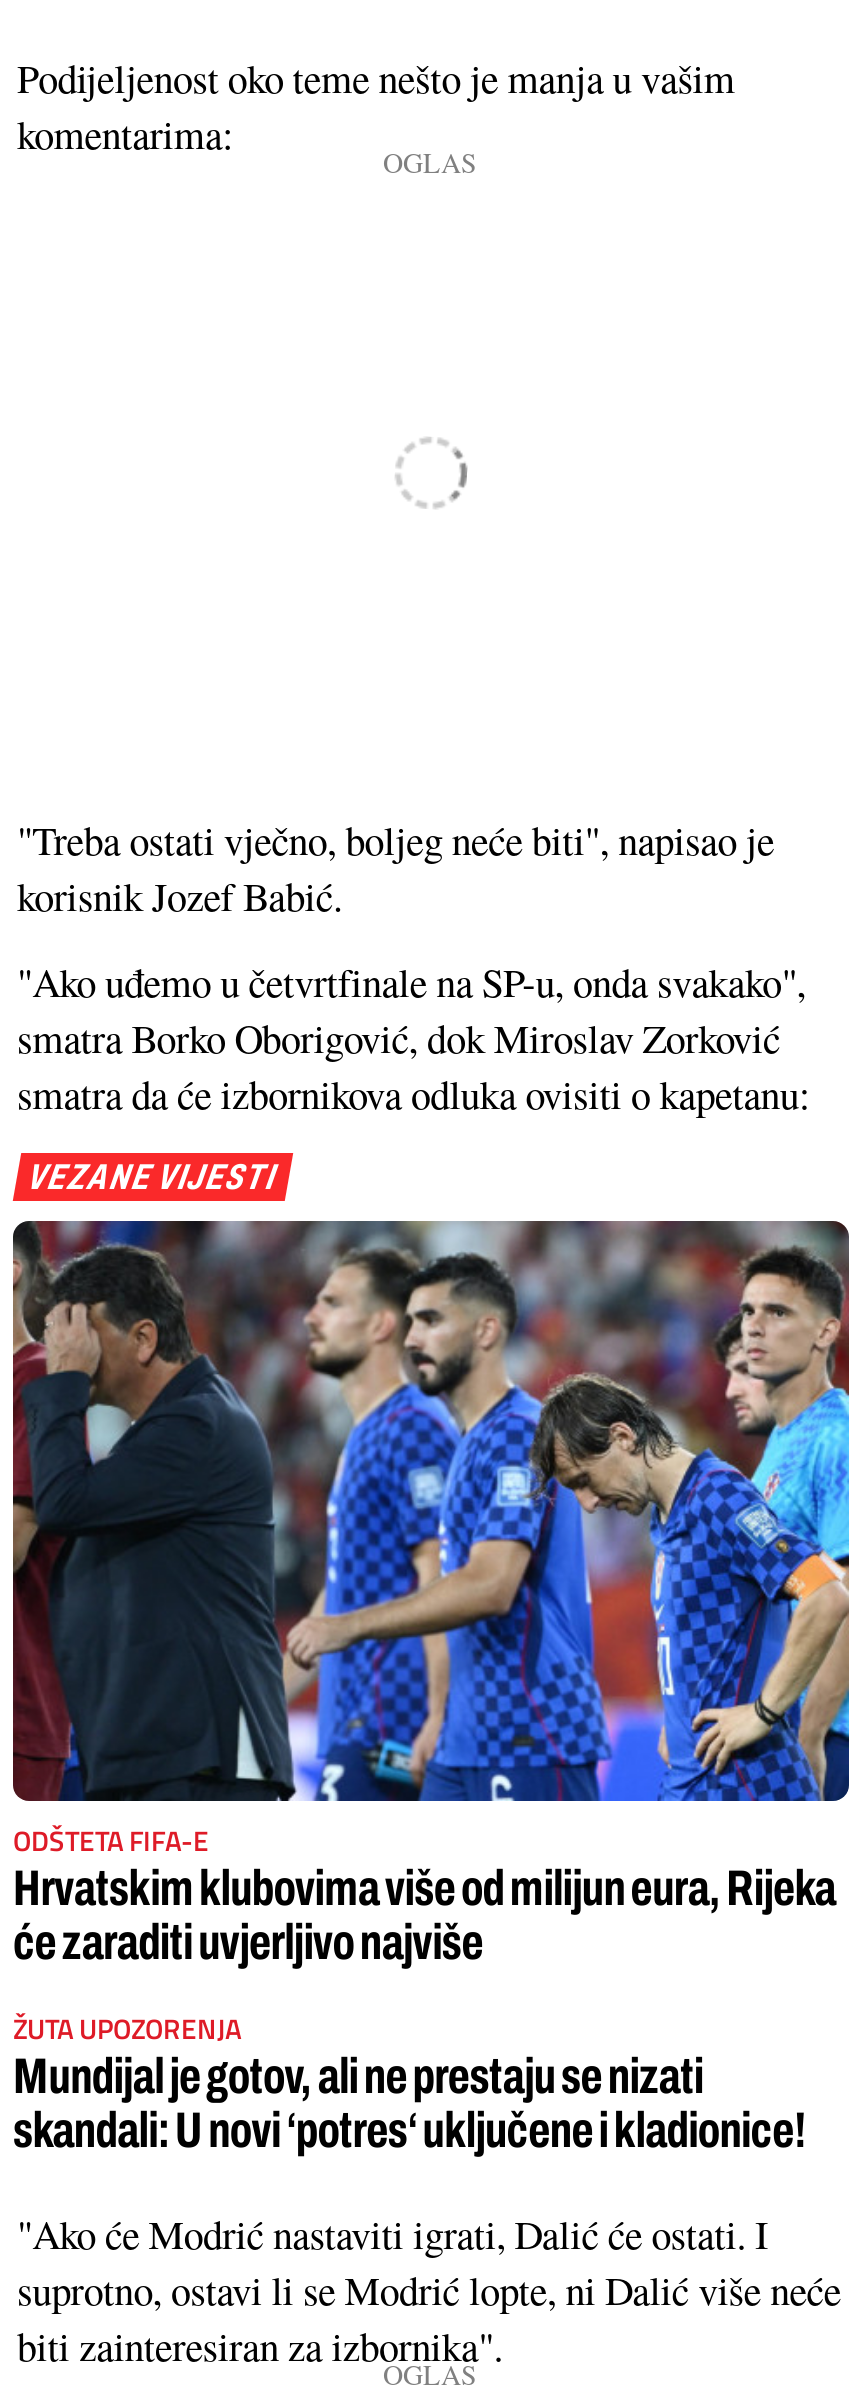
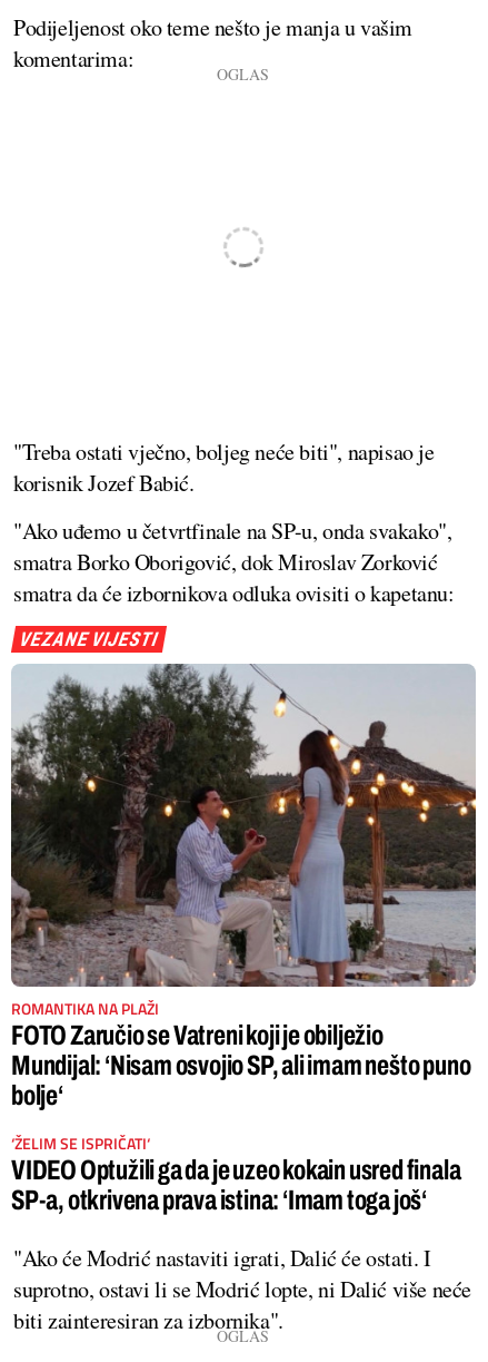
[11,1219,851,1968] [image] | ODŠTETA FIFA-E | Hrvatskim klubovima više od milijun eura, Rijeka | će zaraditi uvjerljivo najviše -> [11,664,477,1110] [image] | ROMANTIKA NA PLAŽI | FOTO Zaručio se Vatreni koji je obilježio | Mundijal: ‘Nisam osvojio SP, ali imam nešto puno | bolje‘
[13,2006,807,2156] ŽUTA UPOZORENJA | Mundijal je gotov, ali ne prestaju se nizati | skandali: U novi ‘potres‘ uključene i kladionice! -> [11,1131,461,1215] ‘ŽELIM SE ISPRIČATI‘ | VIDEO Optužili ga da je uzeo kokain usred finala | SP-a, otkrivena prava istina: ‘Imam toga još‘

